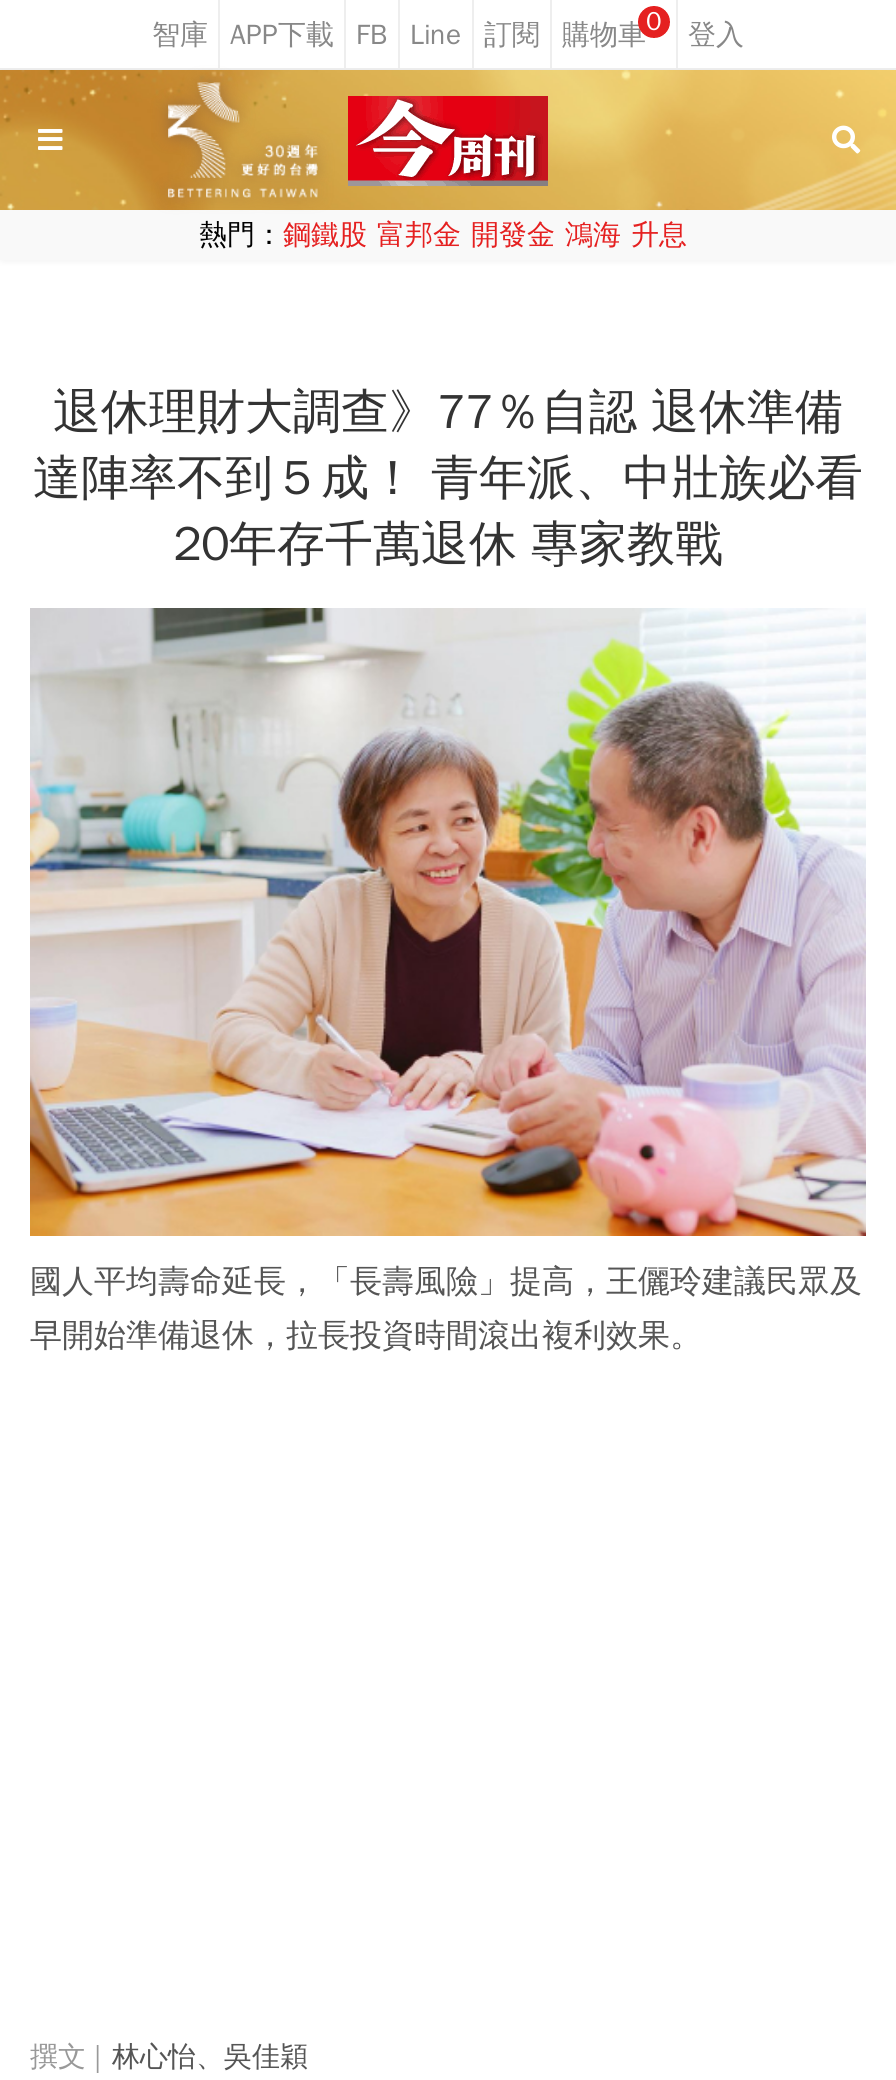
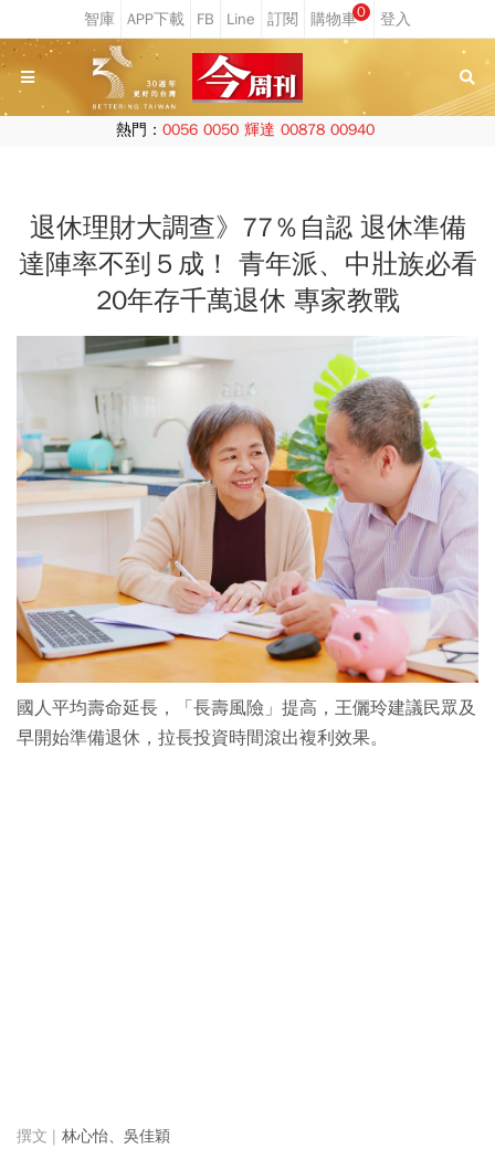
[199,218,687,252] 熱門：鋼鐵股 富邦金 開發金 鴻海 升息 -> [115,120,374,139] 熱門：0056 0050 輝達 00878 00940

